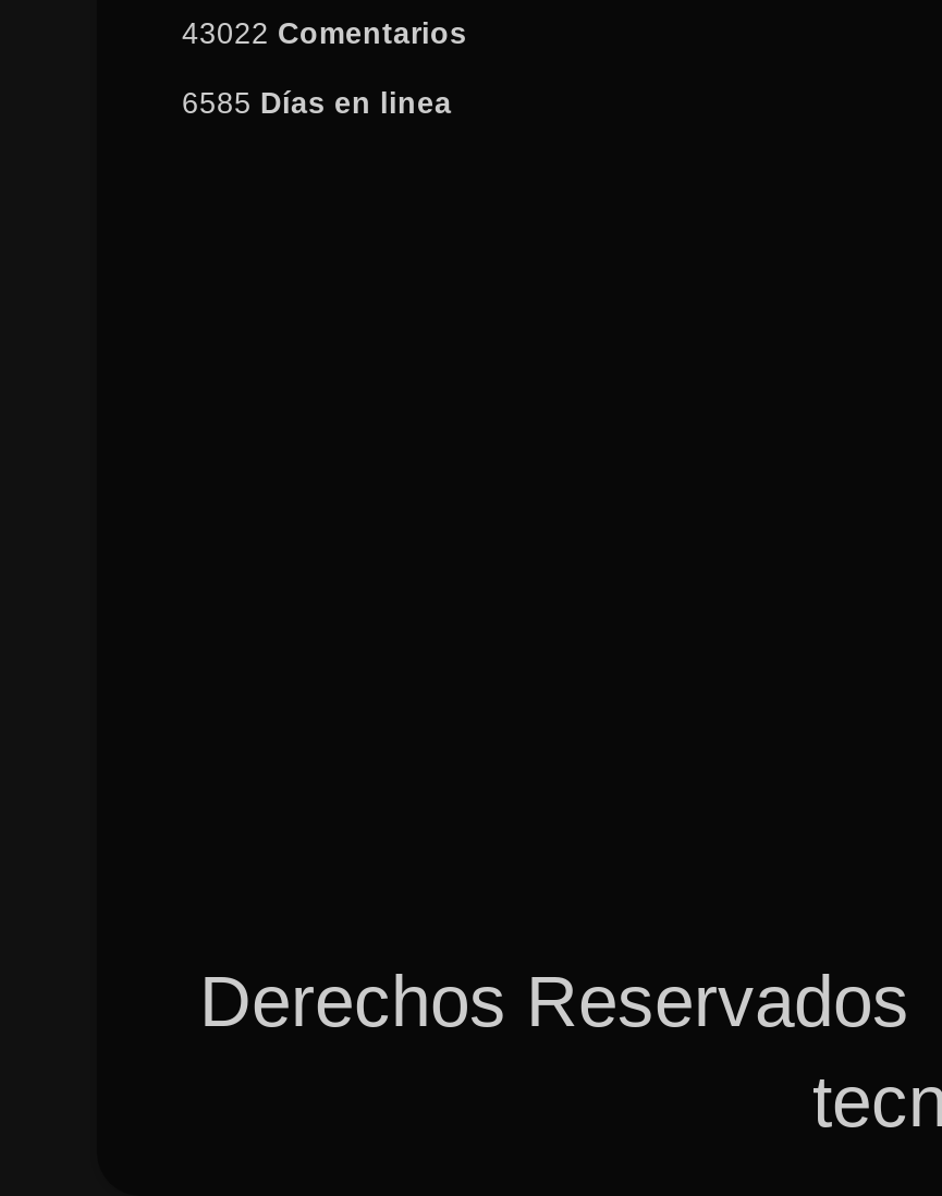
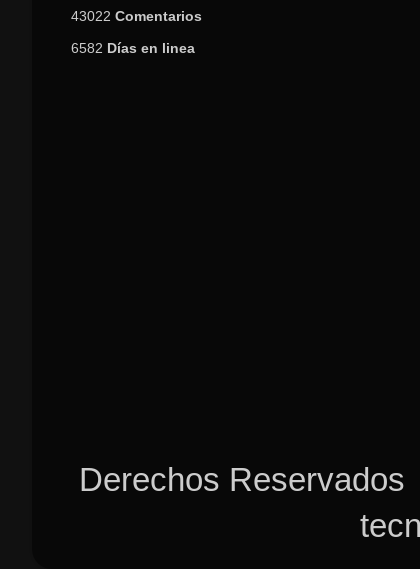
[182,86,452,119] 6585 Días en linea -> [71,40,195,55] 6582 Días en linea

